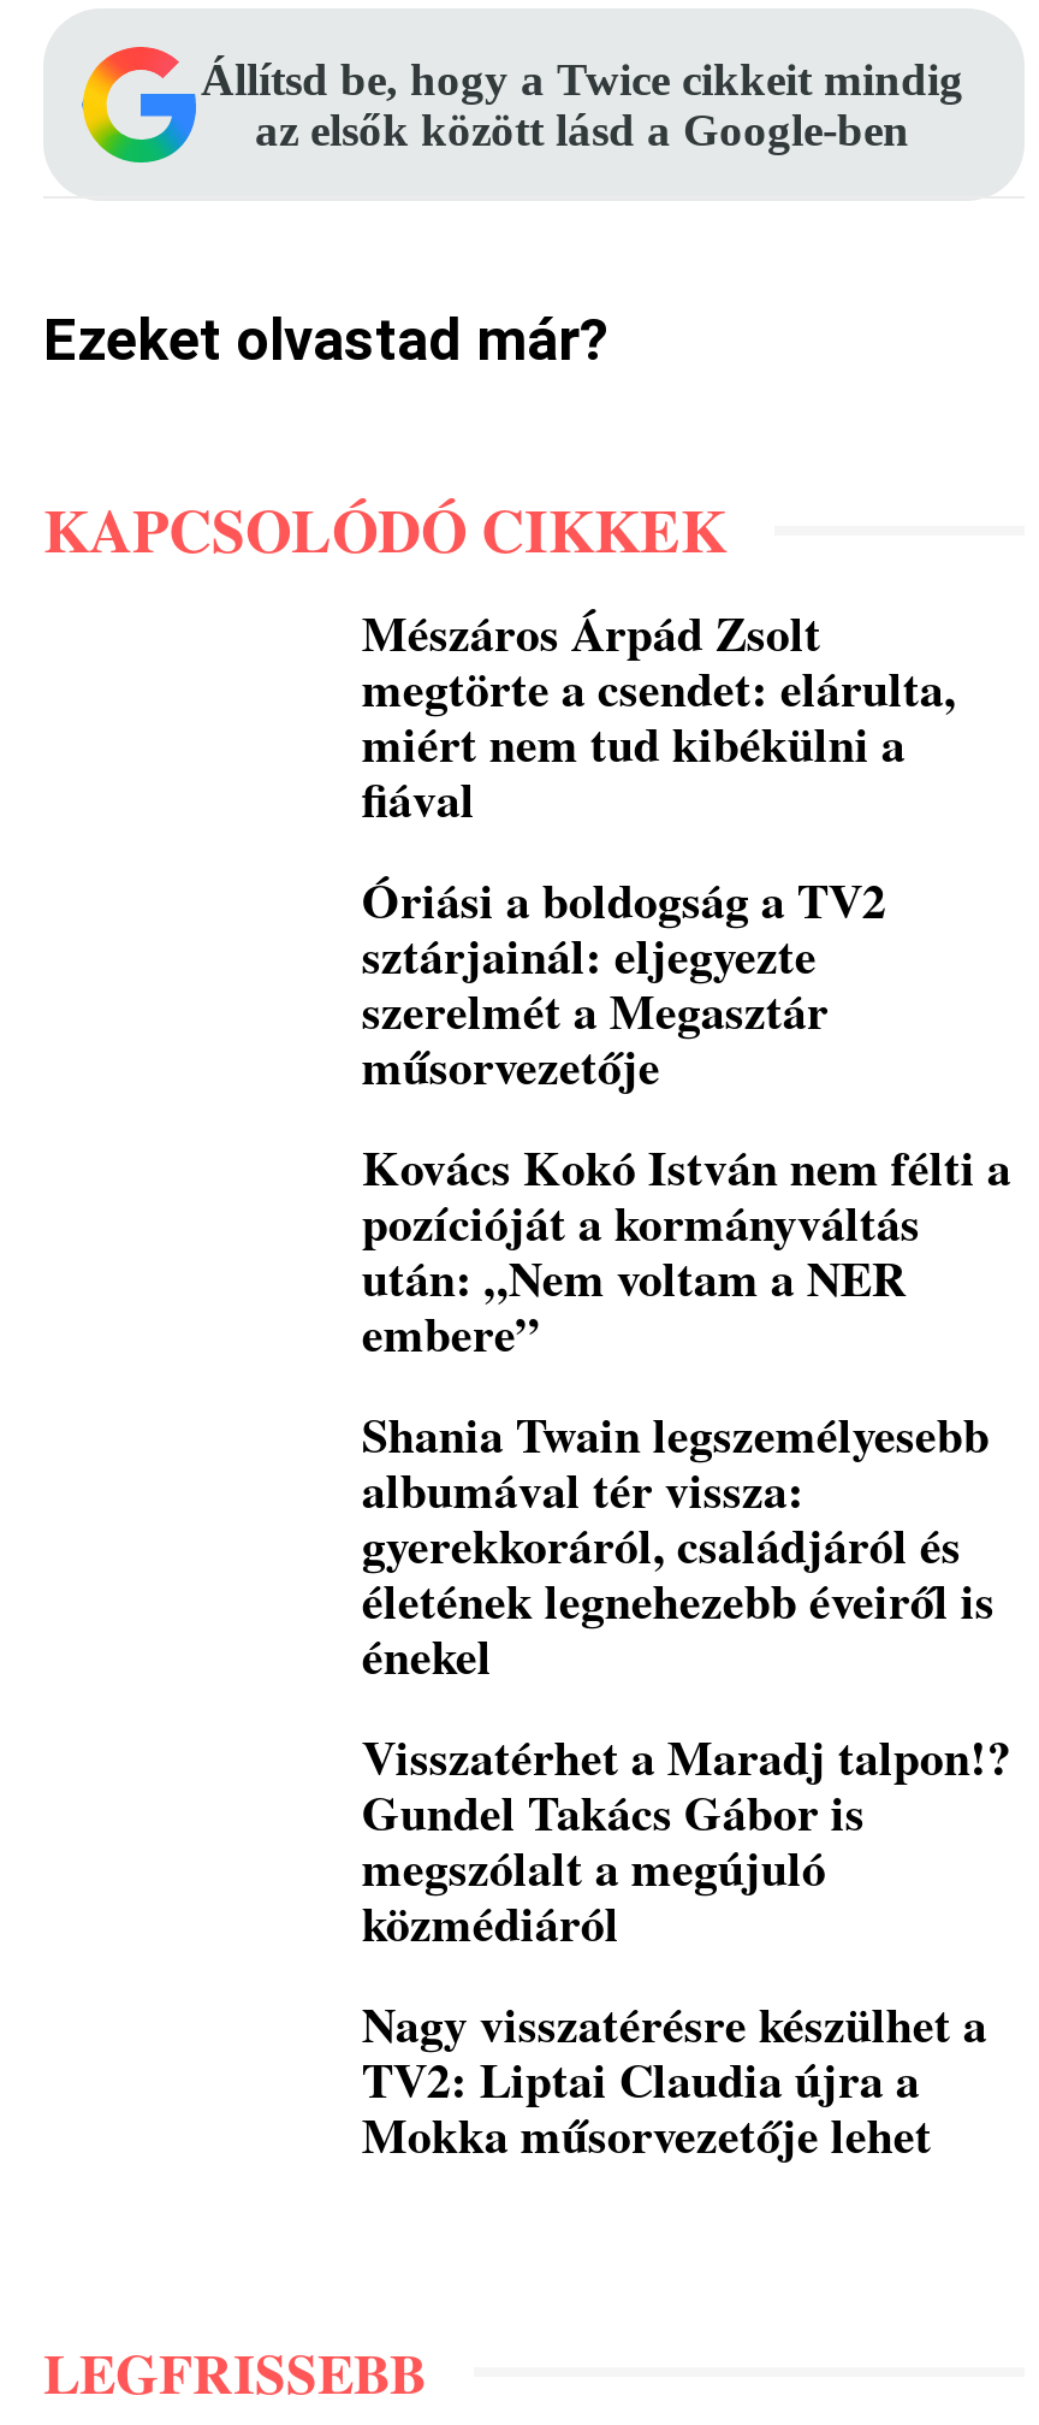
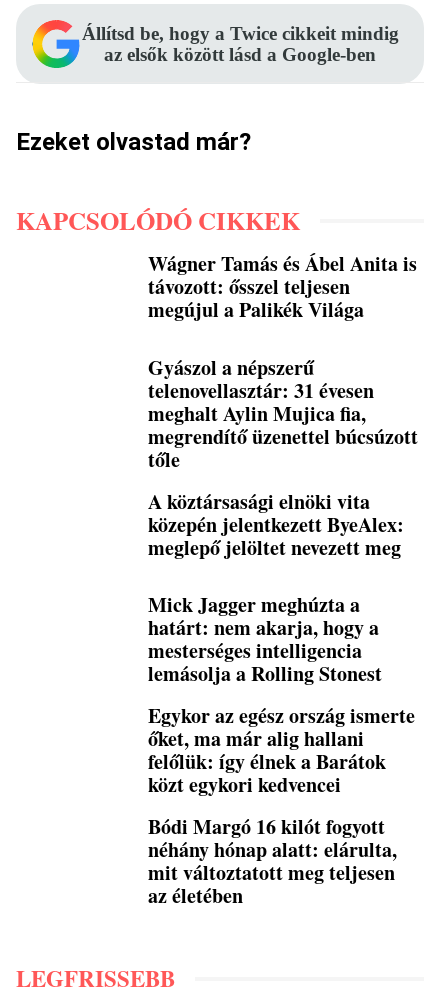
[362,598,1011,2170] Mészáros Árpád Zsolt | megtörte a csendet: elárulta, | miért nem tud kibékülni a | fiával | Óriási a boldogság a TV2 | sztárjainál: eljegyezte | szerelmét a Megasztár | műsorvezetője | Kovács Kokó István nem félti a | pozícióját a kormányváltás | után: „Nem voltam a NER | embere” | Shania Twain legszemélyesebb | albumával tér vissza: | gyerekkoráról, családjáról és | életének legnehezebb éveiről is | énekel | Visszatérhet a Maradj talpon!? | Gundel Takács Gábor is | megszólalt a megújuló | közmédiáról | Nagy visszatérésre készülhet a | TV2: Liptai Claudia újra a | Mokka műsorvezetője lehet -> [148,249,418,910] Wágner Tamás és Ábel Anita is | távozott: ősszel teljesen | megújul a Palikék Világa | Gyászol a népszerű | telenovellasztár: 31 évesen | meghalt Aylin Mujica fia, | megrendítő üzenettel búcsúzott | tőle | A köztársasági elnöki vita | közepén jelentkezett ByeAlex: | meglepő jelöltet nevezett meg | Mick Jagger meghúzta a | határt: nem akarja, hogy a | mesterséges intelligencia | lemásolja a Rolling Stonest | Egykor az egész ország ismerte | őket, ma már alig hallani | felőlük: így élnek a Barátok | közt egykori kedvencei | Bódi Margó 16 kilót fogyott | néhány hónap alatt: elárulta, | mit változtatott meg teljesen | az életében

